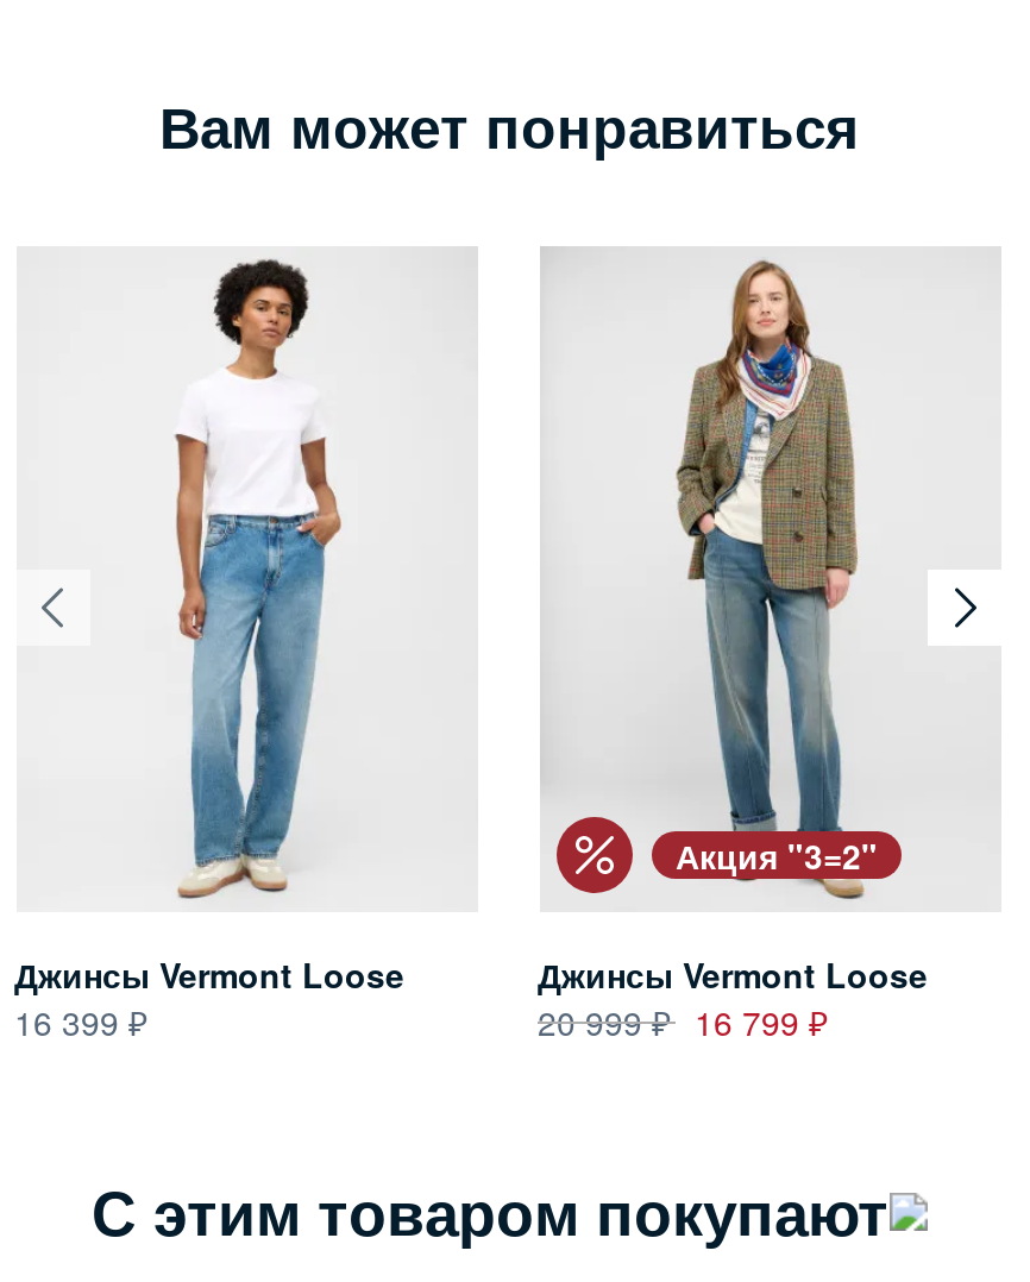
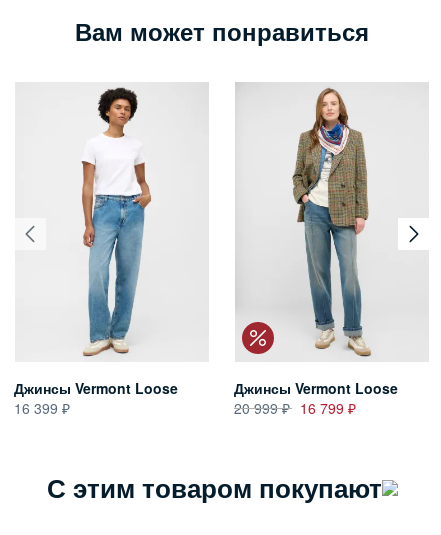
[676,831,878,879] Акция "3=2" -> none

